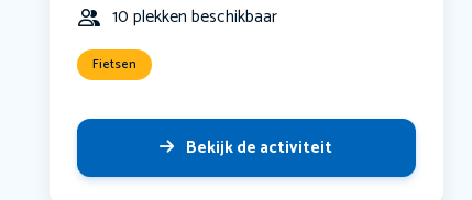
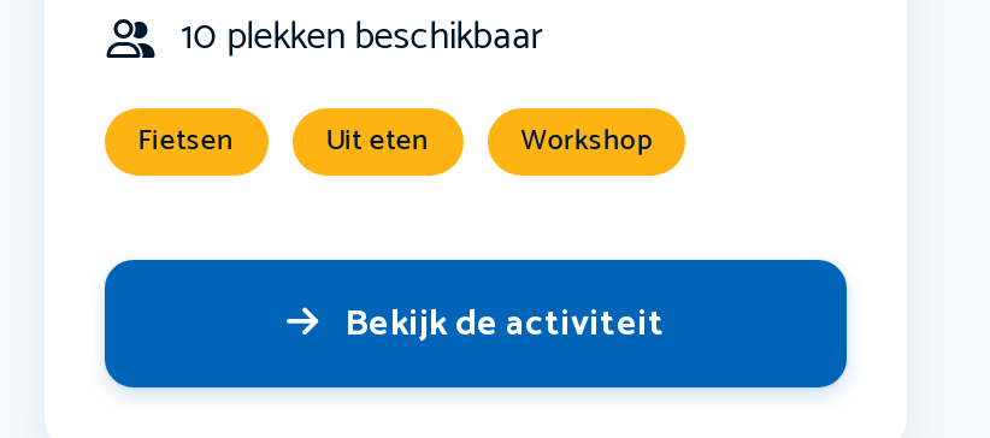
none -> [326,119,651,164] Uit eten | Workshop

